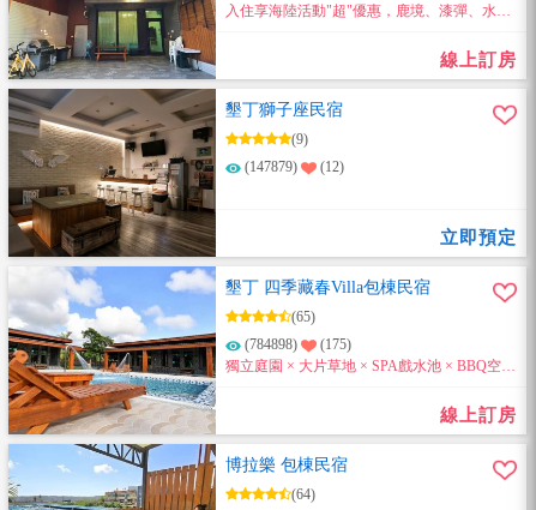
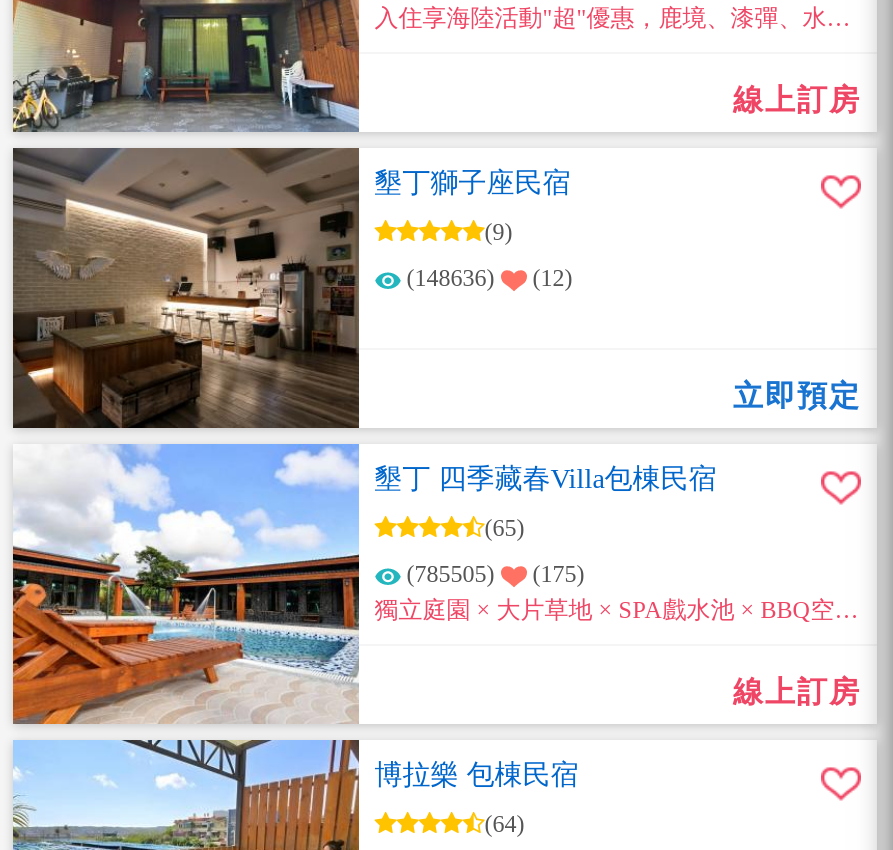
[244,159,344,175] (147879) (12) -> [407,264,573,292] (148636) (12)
[244,336,351,353] (784898) (175) -> [407,560,585,588] (785505) (175)

